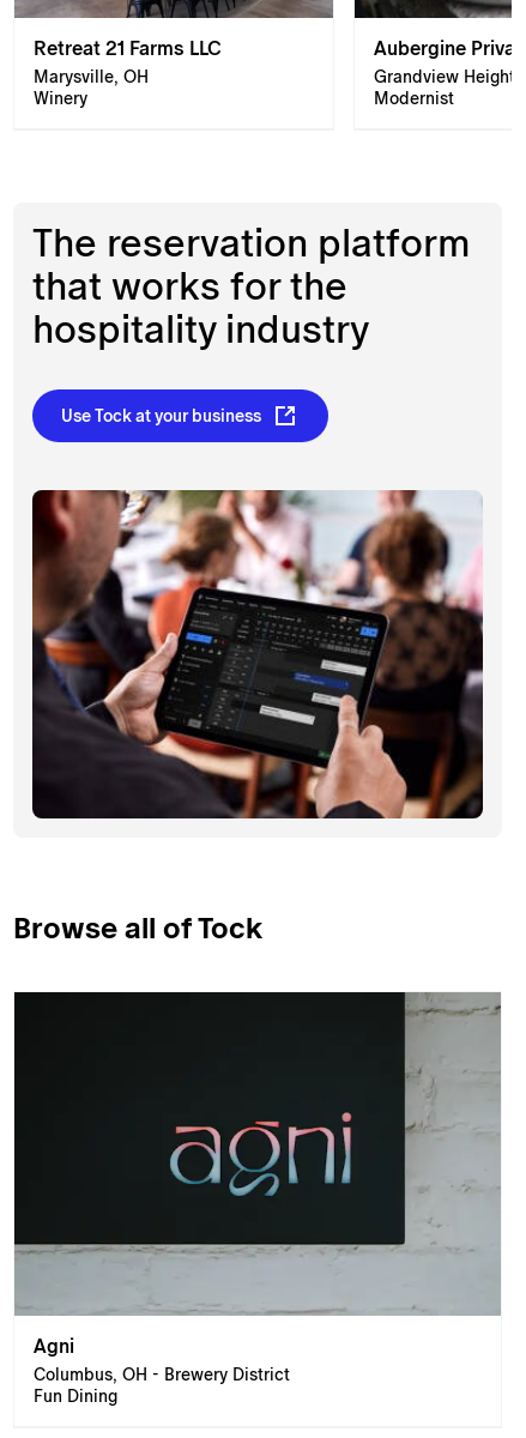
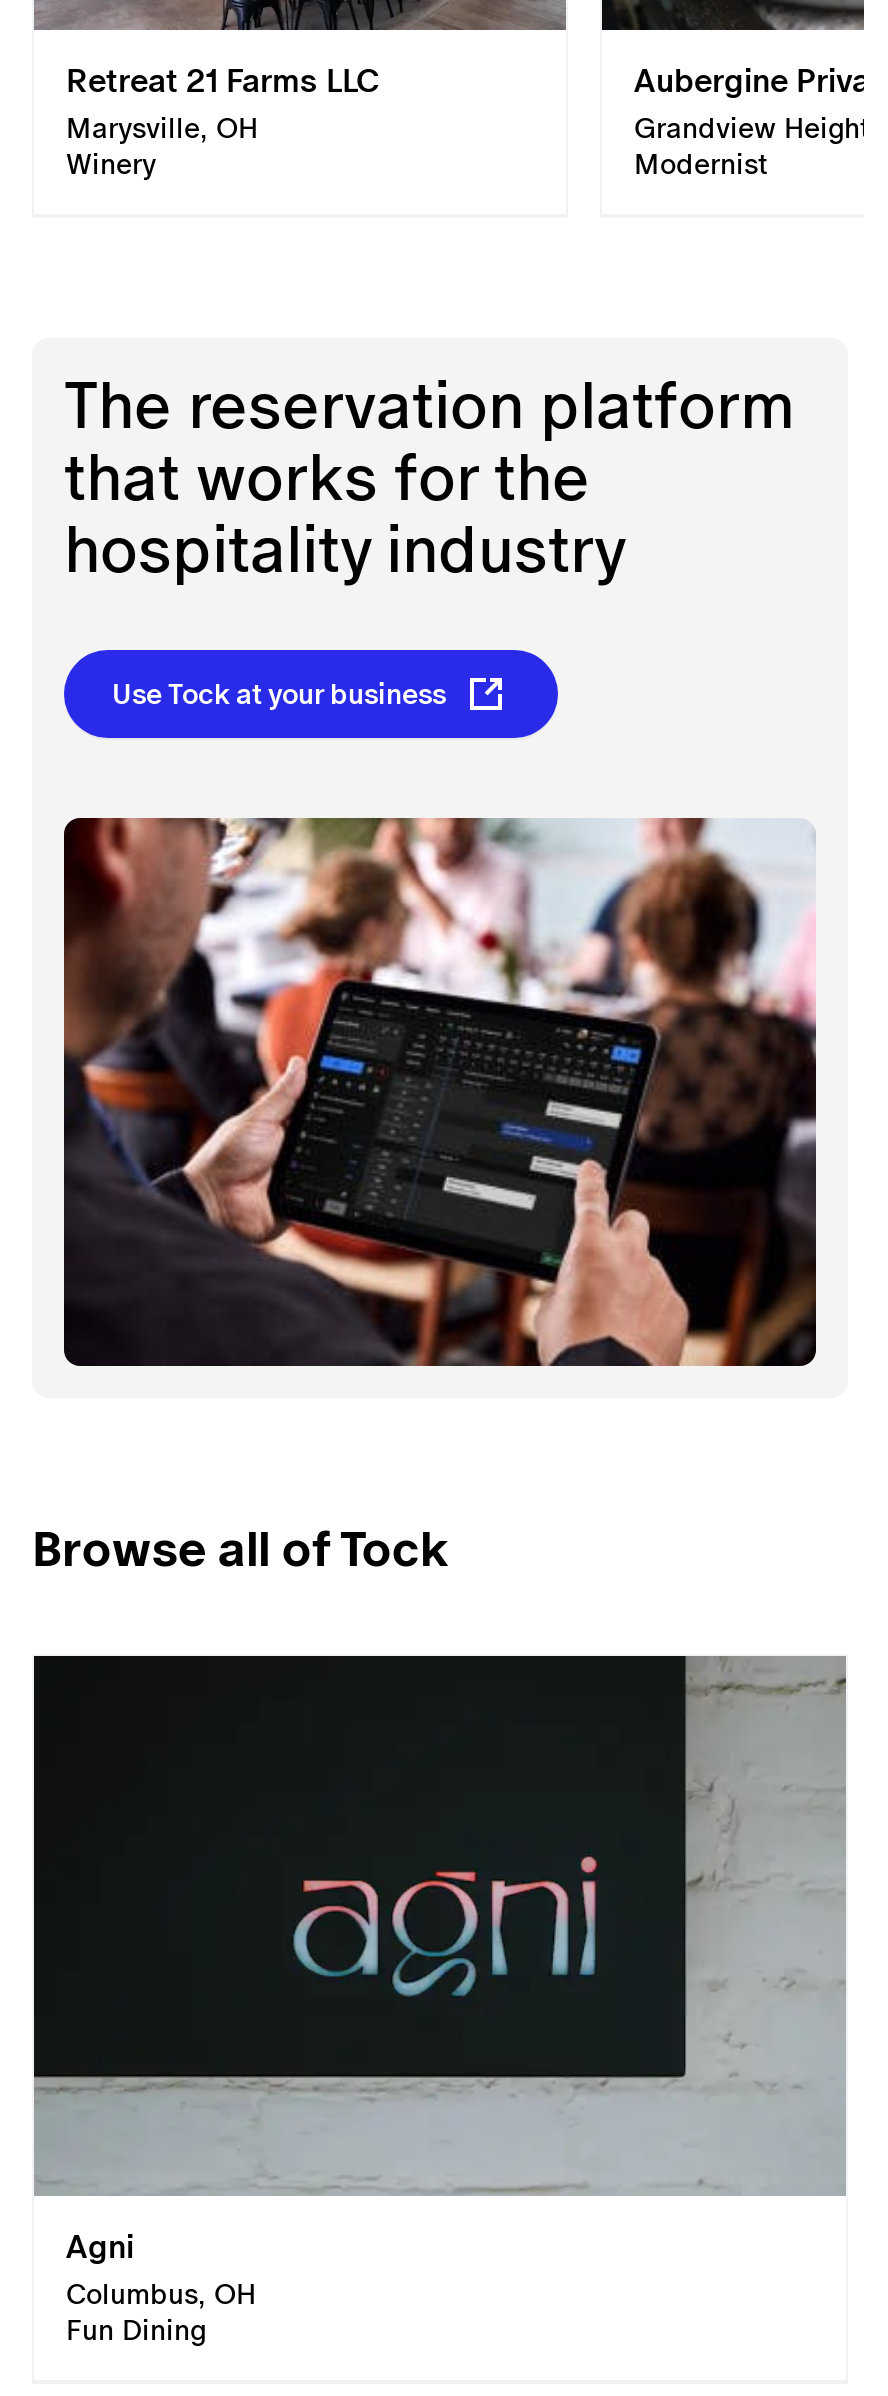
[34,1365,290,1384] Columbus, OH - Brewery District -> [66,2279,256,2311] Columbus, OH

